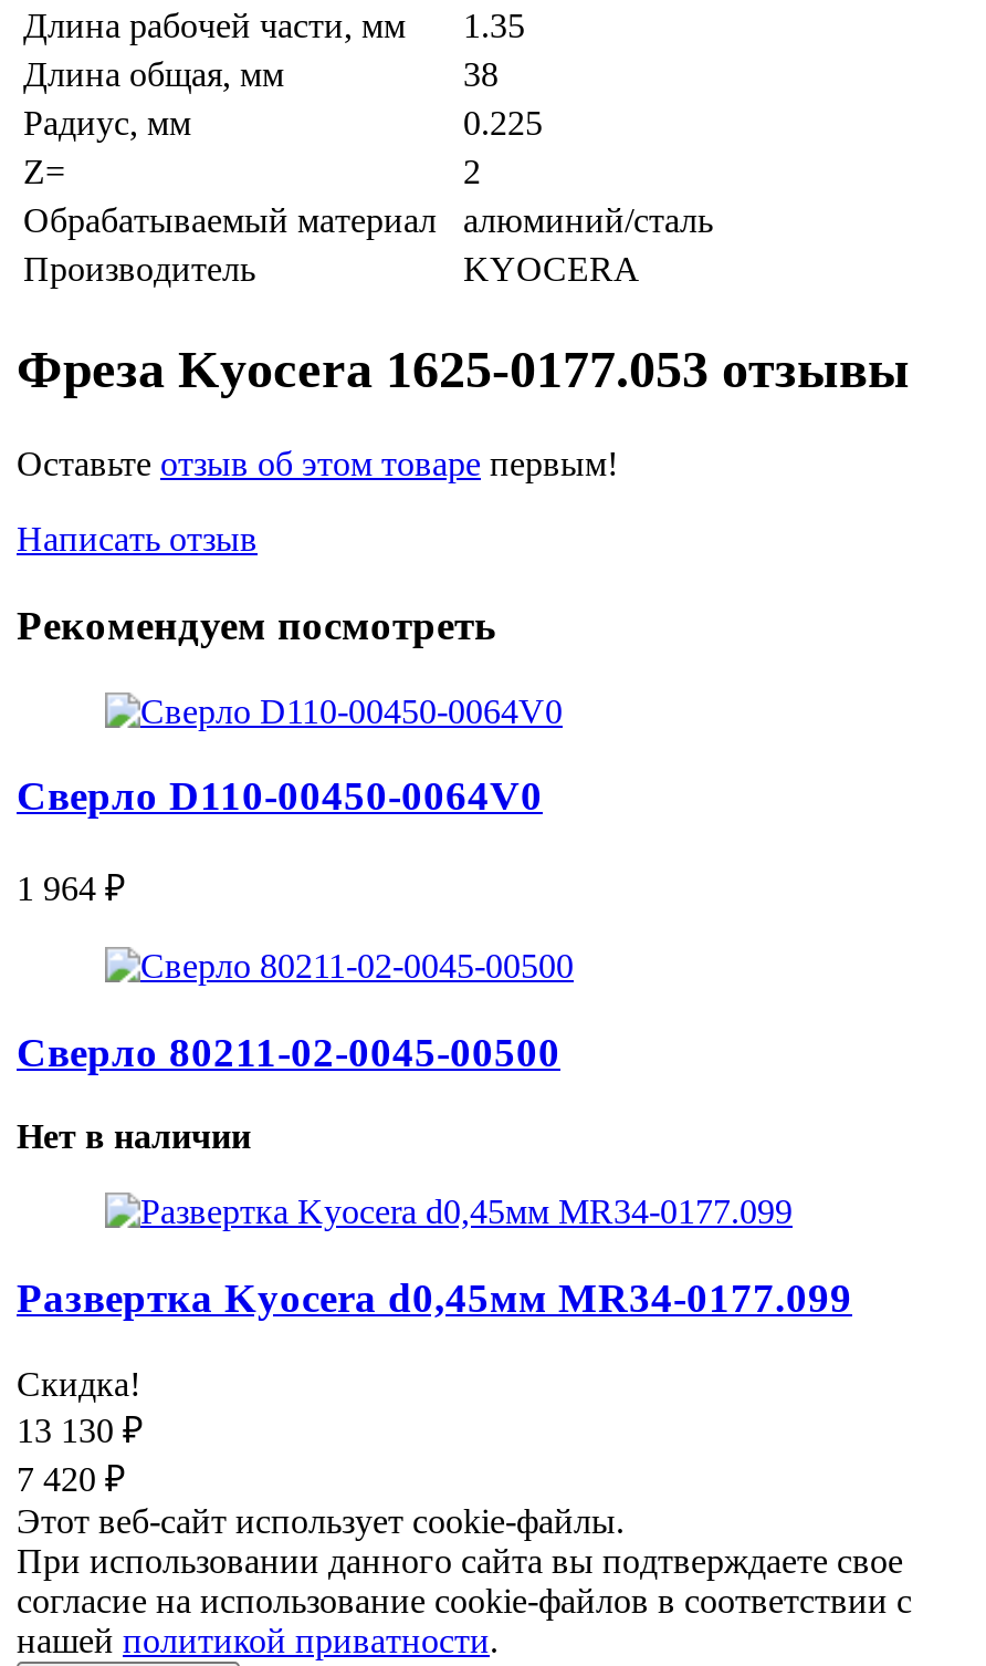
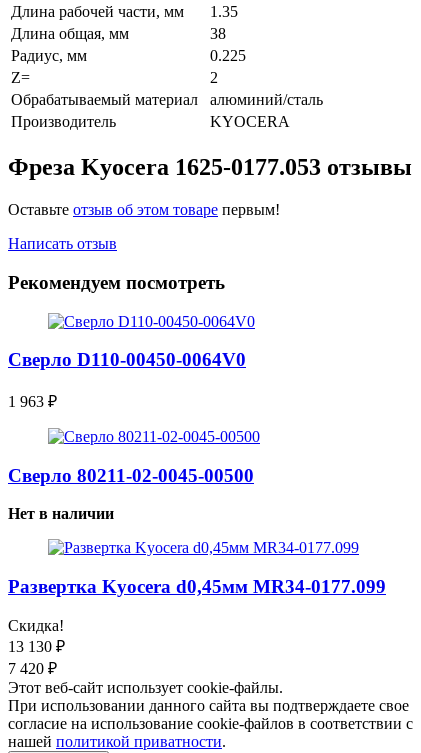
[17,870,125,907] 1 964 ₽ -> [8,393,57,410] 1 963 ₽

